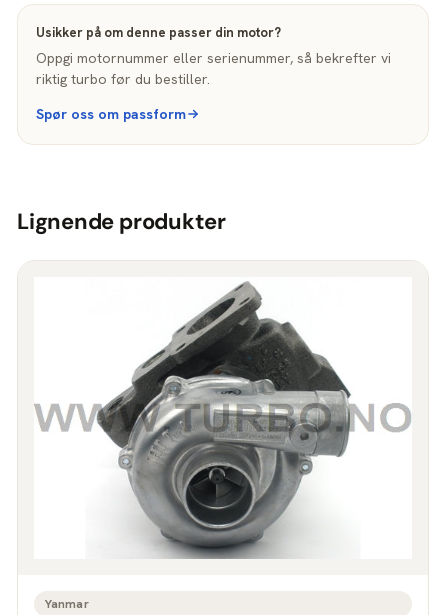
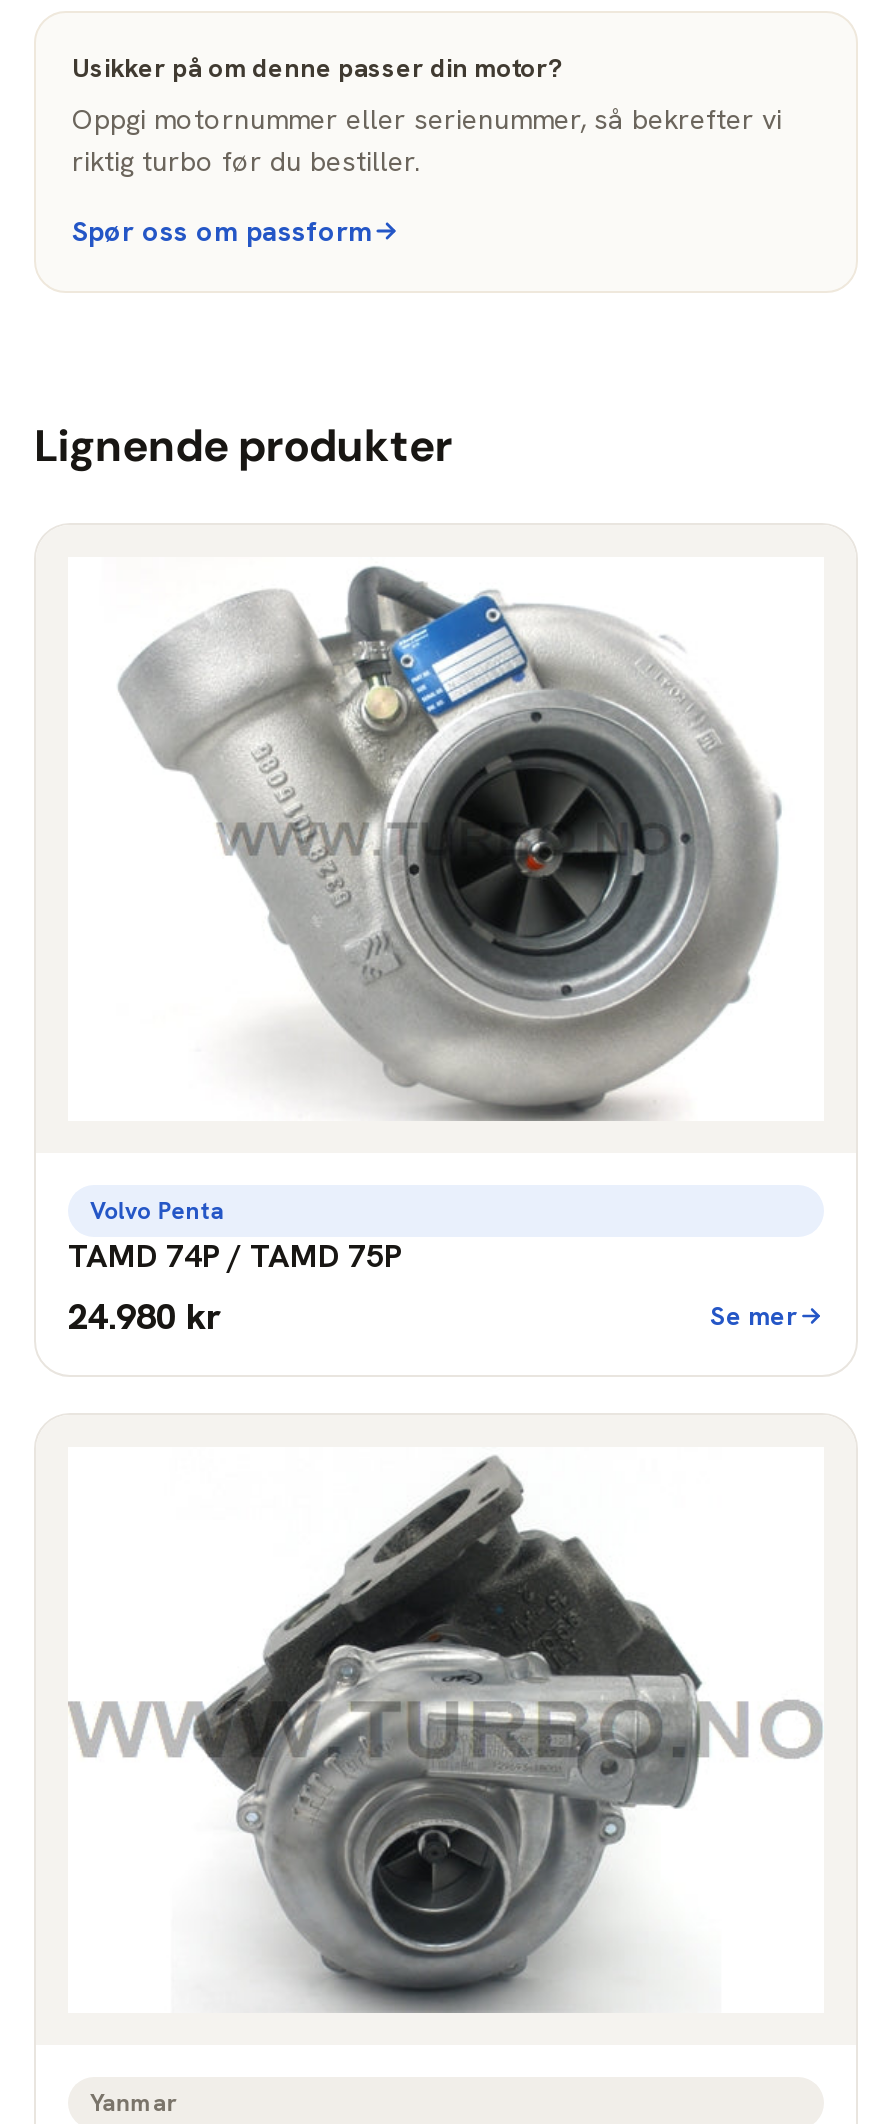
none -> [68,565,798,1339] [image] | Volvo Penta | TAMD 74P / TAMD 75P | 24.980 kr | Se mer

